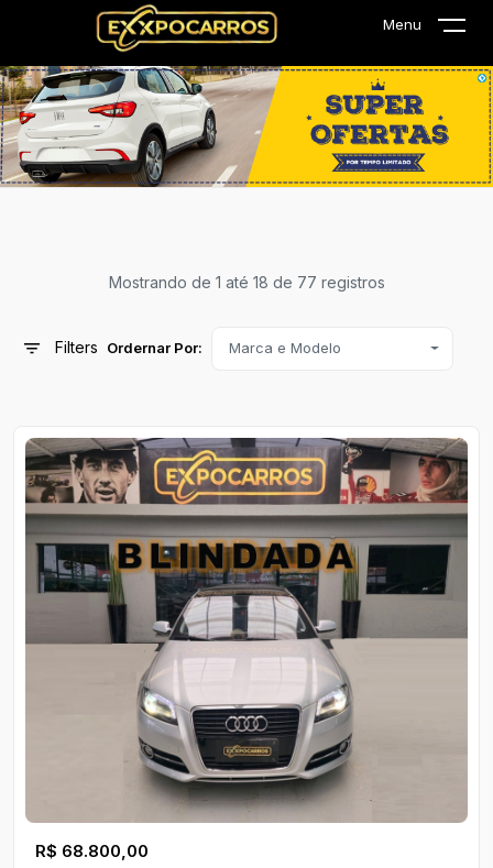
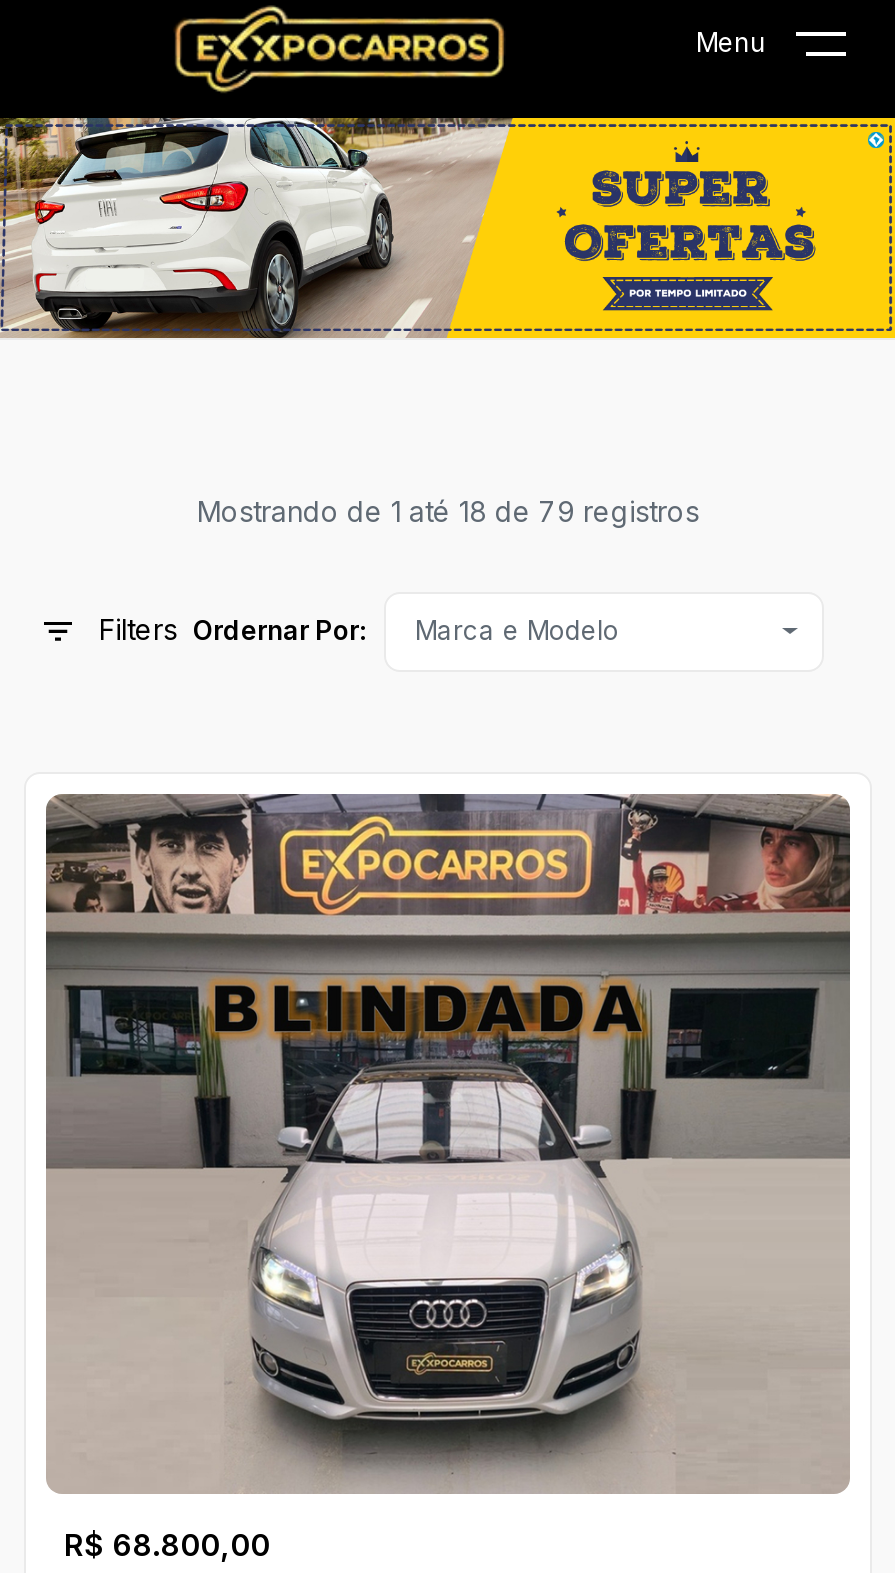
[108,273,385,292] Mostrando de 1 até 18 de 77 registros -> [197,494,699,528] Mostrando de 1 até 18 de 79 registros

